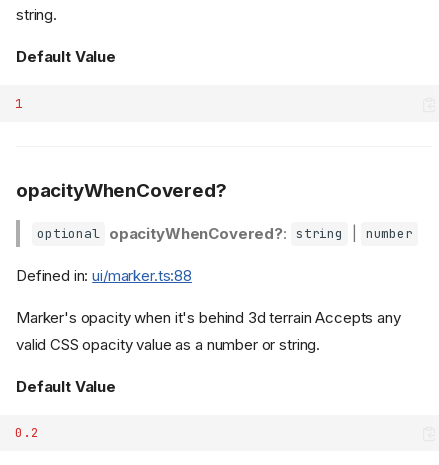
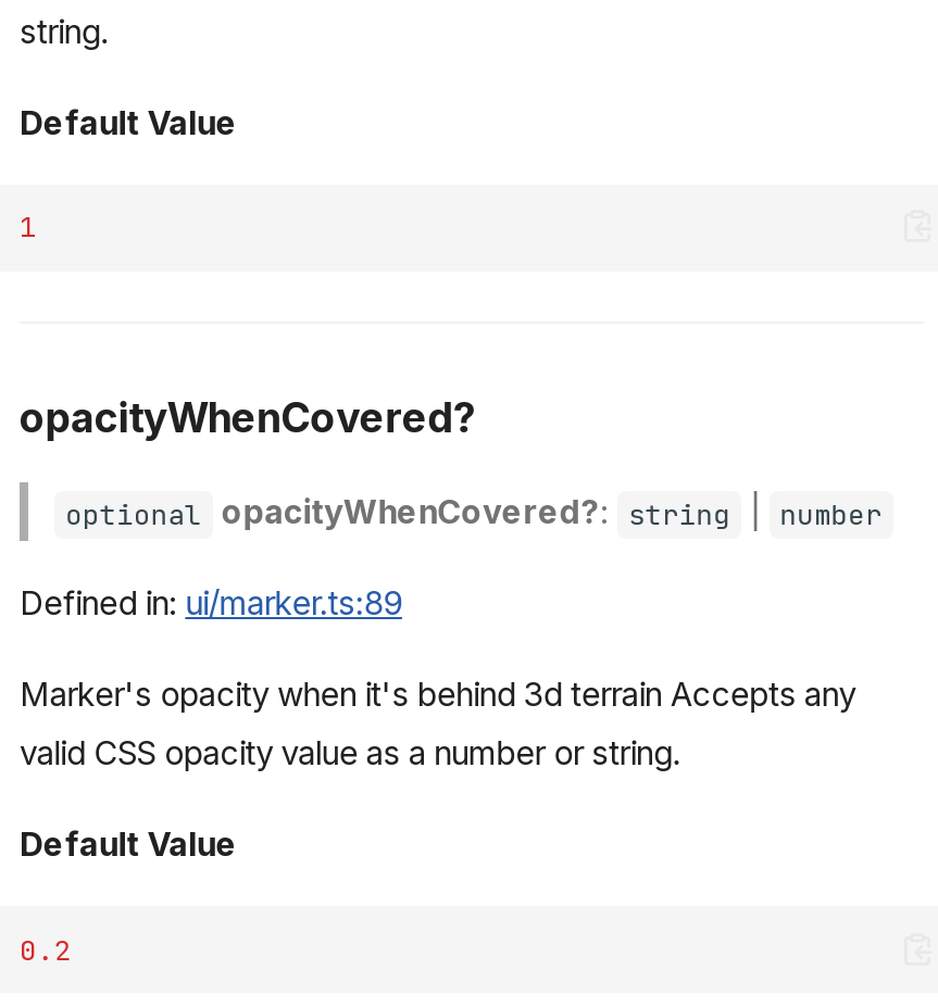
[16,266,192,285] Defined in: ui/marker.ts:88 -> [20,582,402,623] Defined in: ui/marker.ts:89

